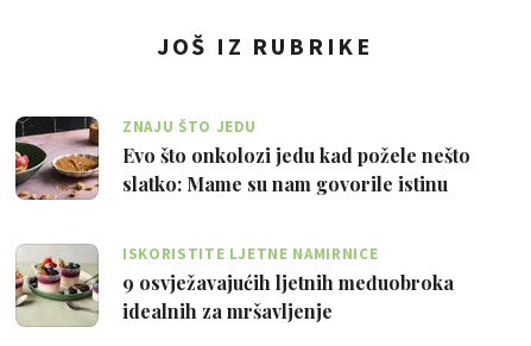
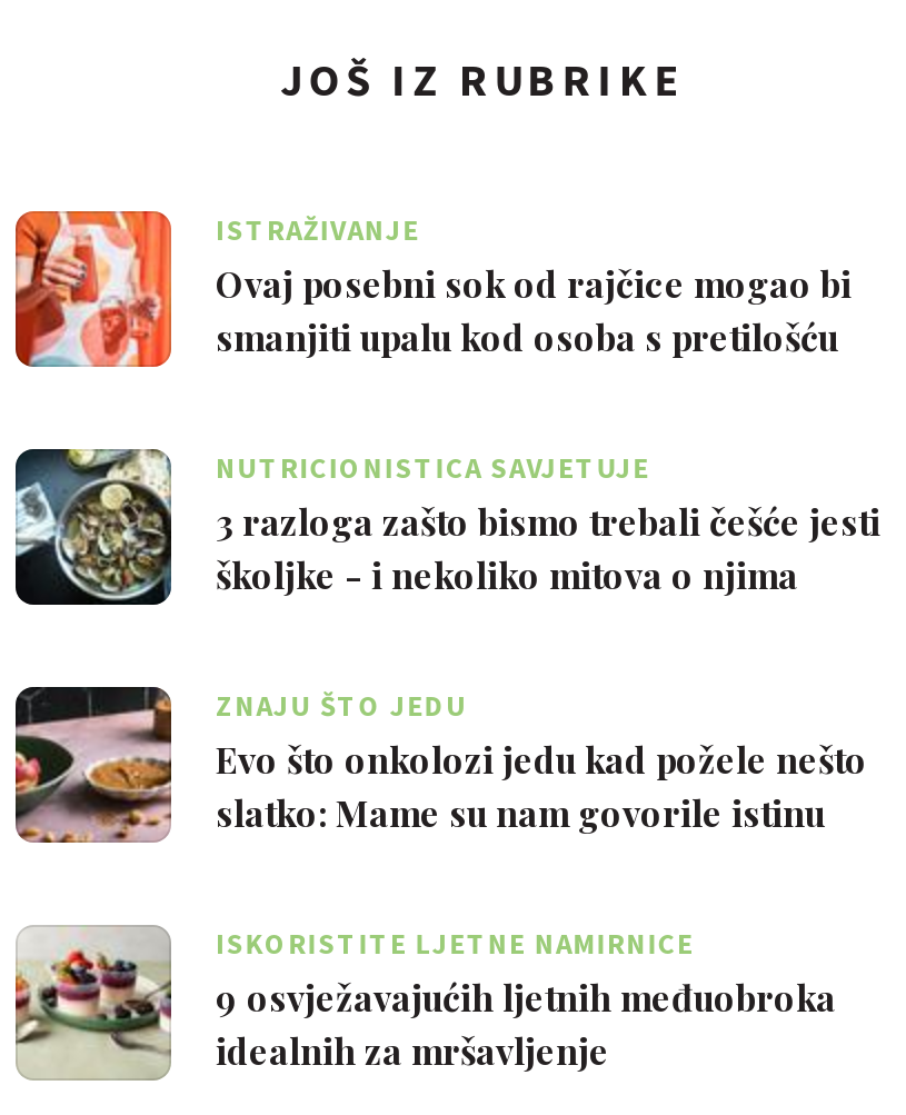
none -> [13,209,880,597] [image] | ISTRAŽIVANJE | Ovaj posebni sok od rajčice mogao bi | smanjiti upalu kod osoba s pretilošću | NUTRICIONISTICA SAVJETUJE | 3 razloga zašto bismo trebali češće jesti | školjke - i nekoliko mitova o njima
none -> [13,447,173,607] [image]

